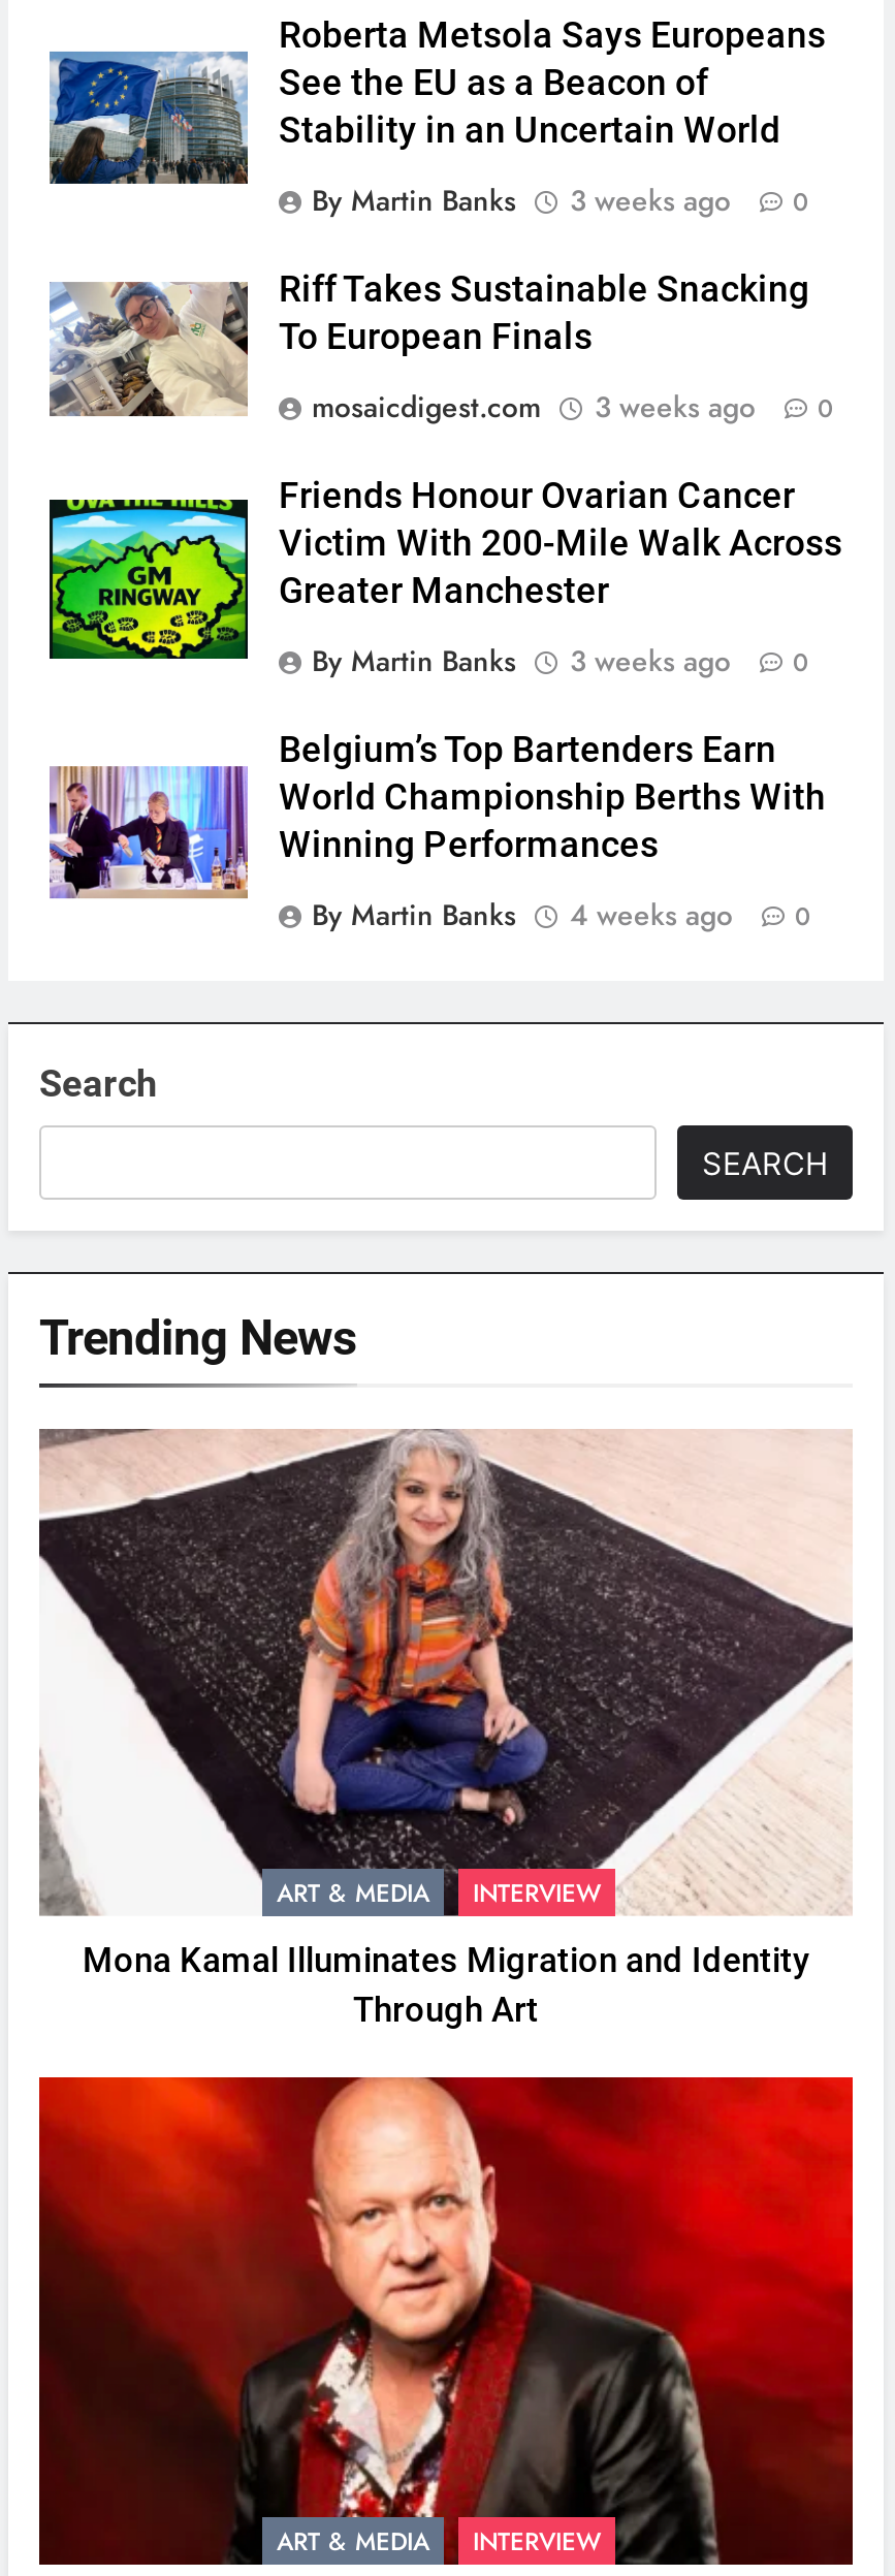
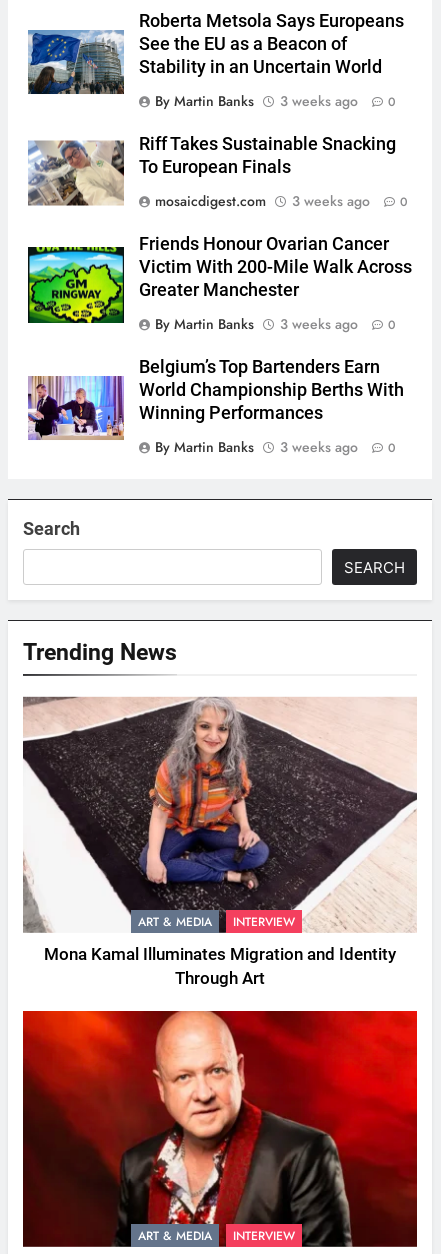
[312,893,811,934] By Martin Banks 4 weeks ago 0 -> [155,437,396,457] By Martin Banks 3 weeks ago 0

